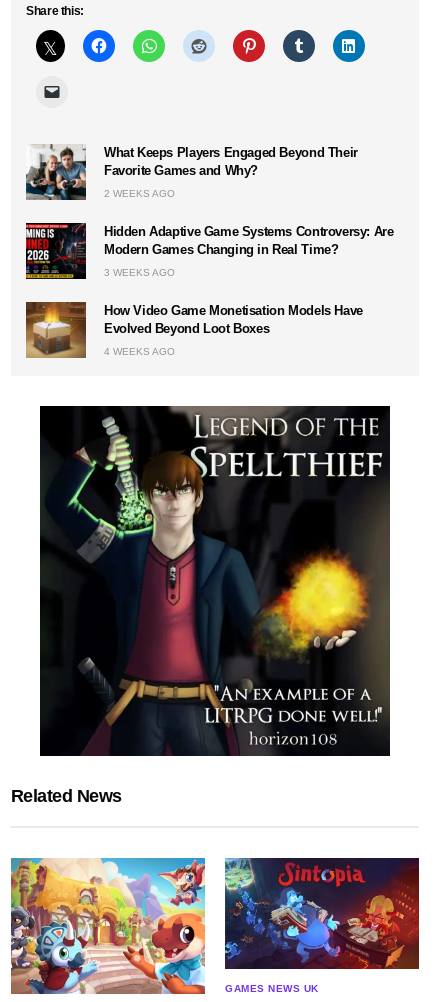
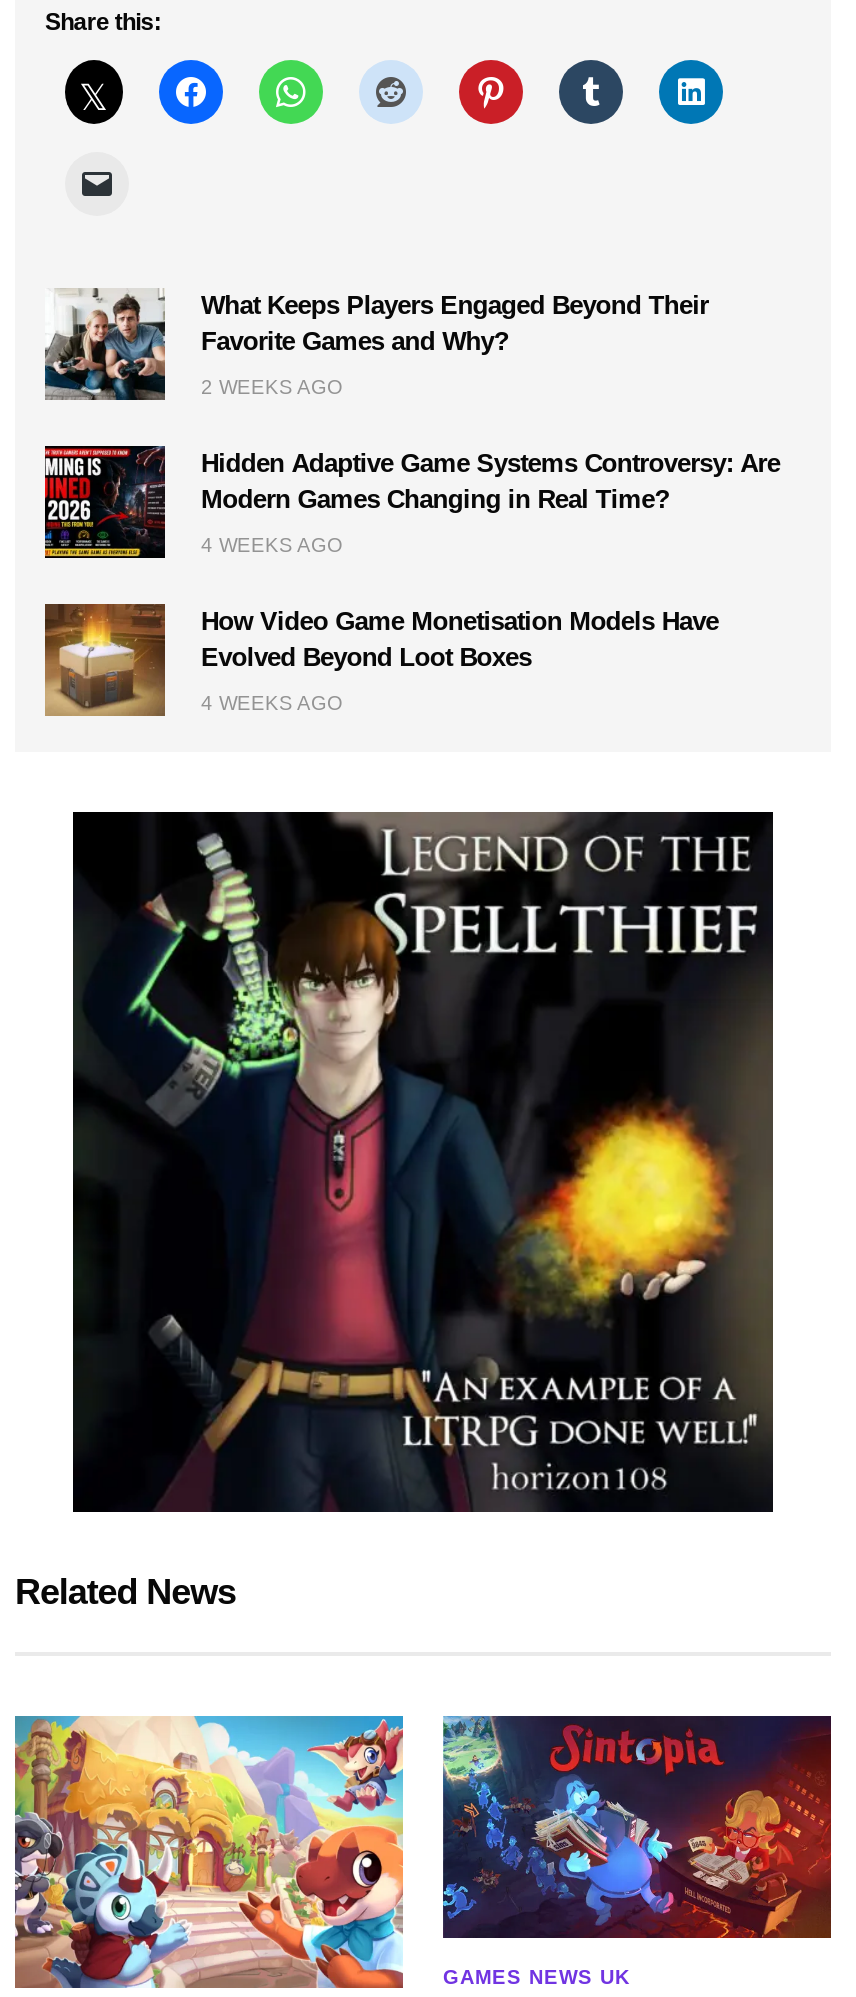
[104,267,175,278] 3 WEEKS AGO -> [201,534,343,556] 4 WEEKS AGO

